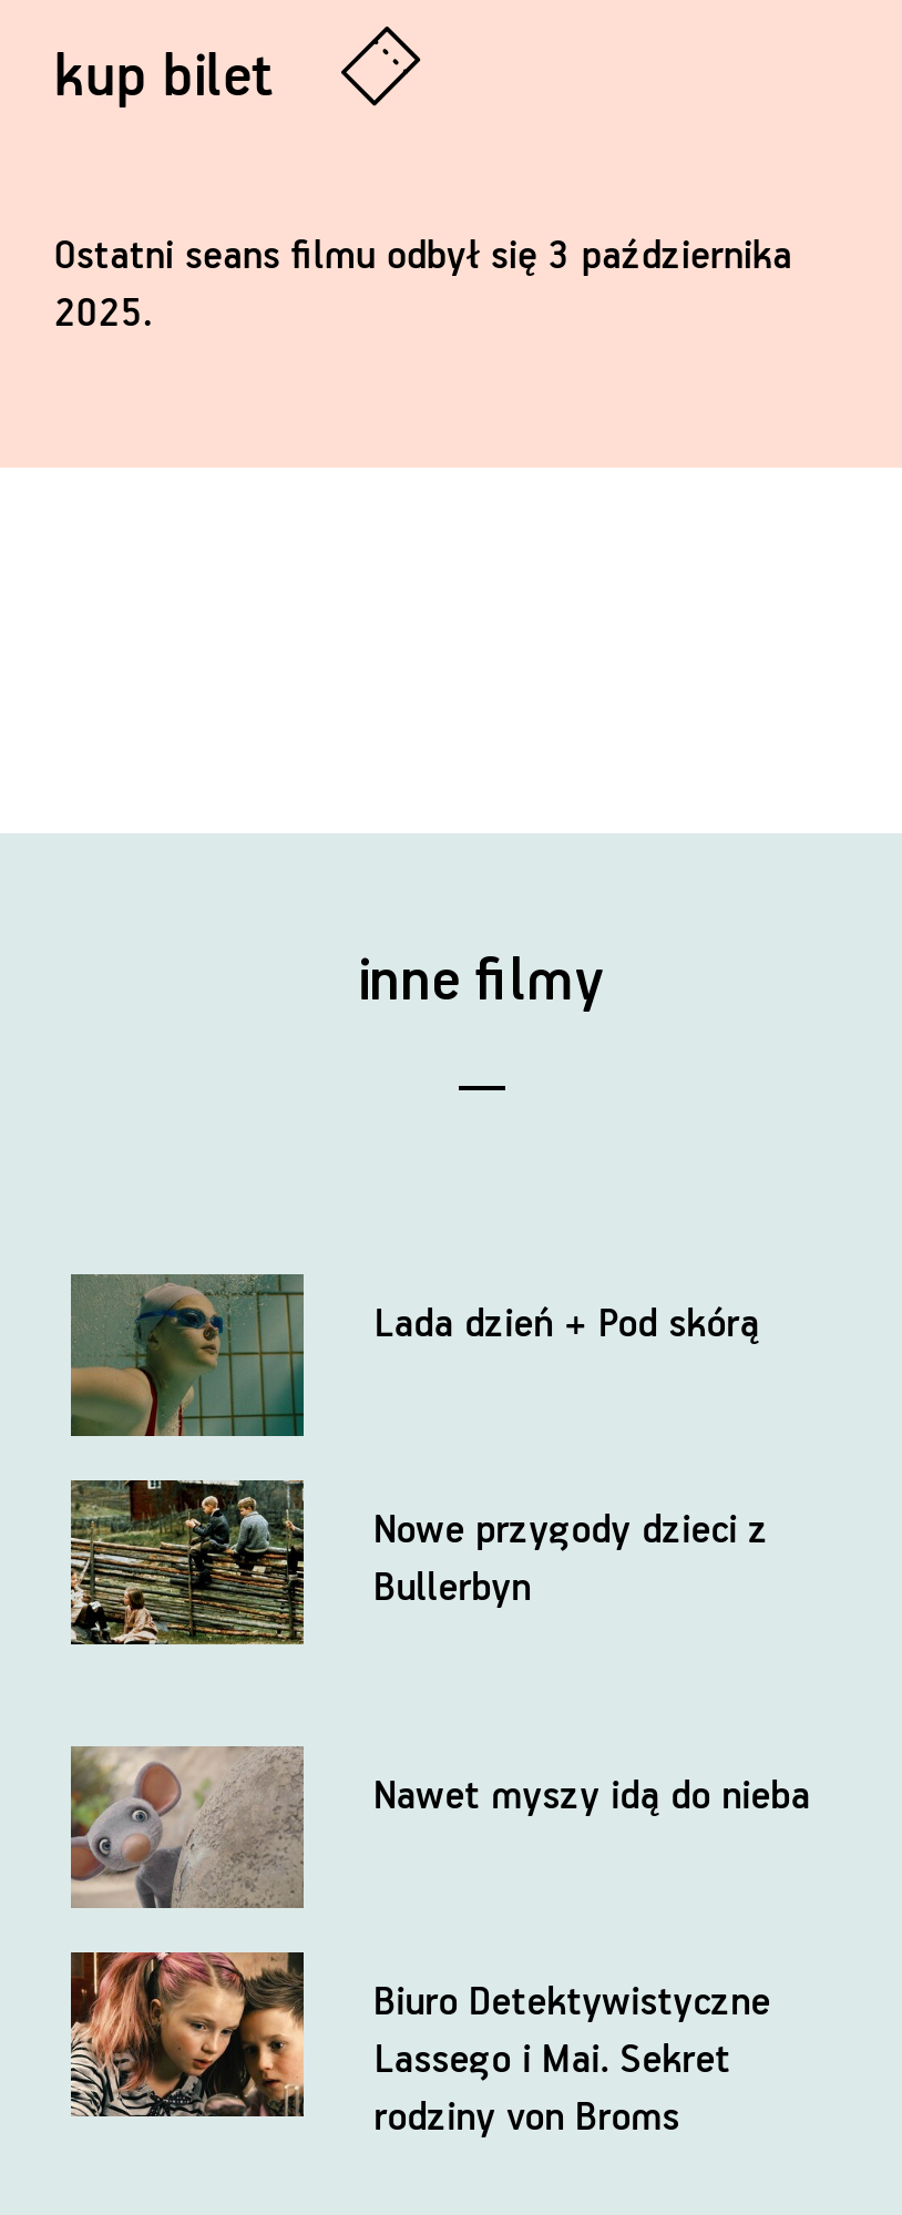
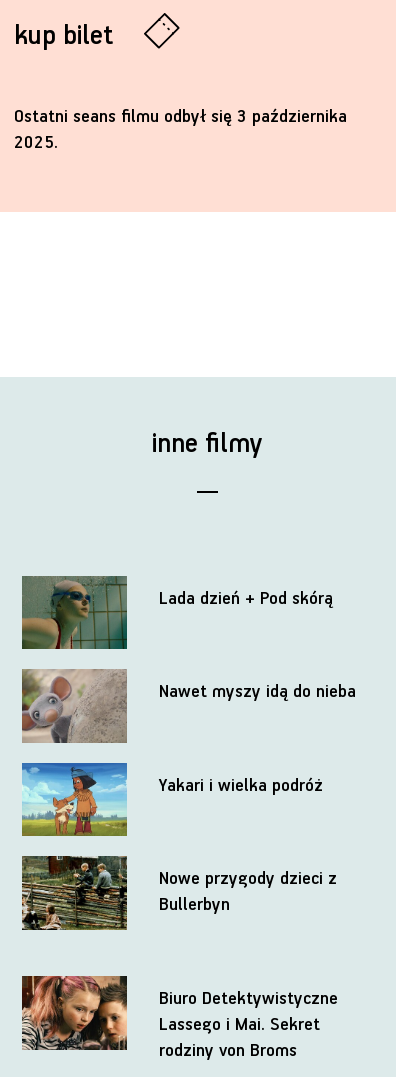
none -> [21,762,323,837] [image] | Yakari i wielka podróż
moved [66,1476,768,1649] -> [20,854,337,932]: [image] | Nowe przygody dzieci z | Bullerbyn
moved [71,1746,810,1910] -> [22,669,356,743]: [image] | Nawet myszy idą do nieba

